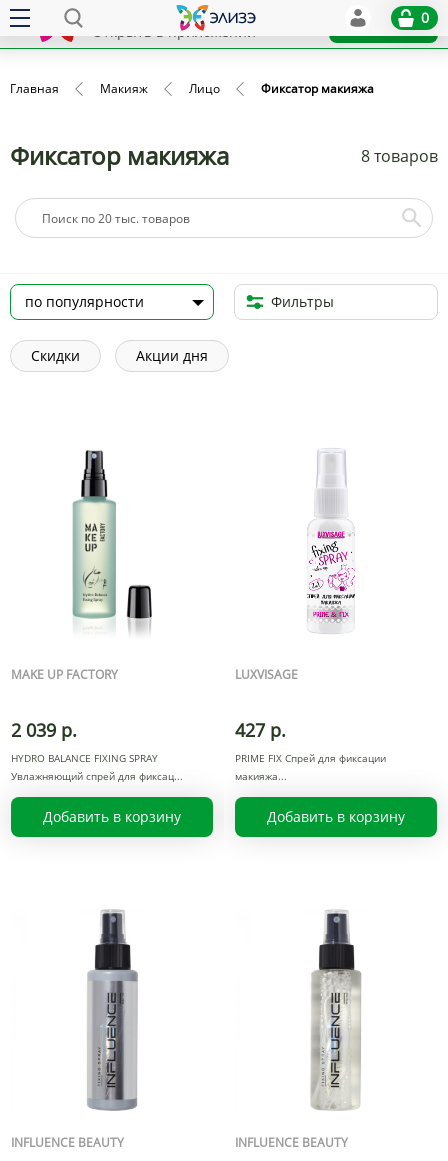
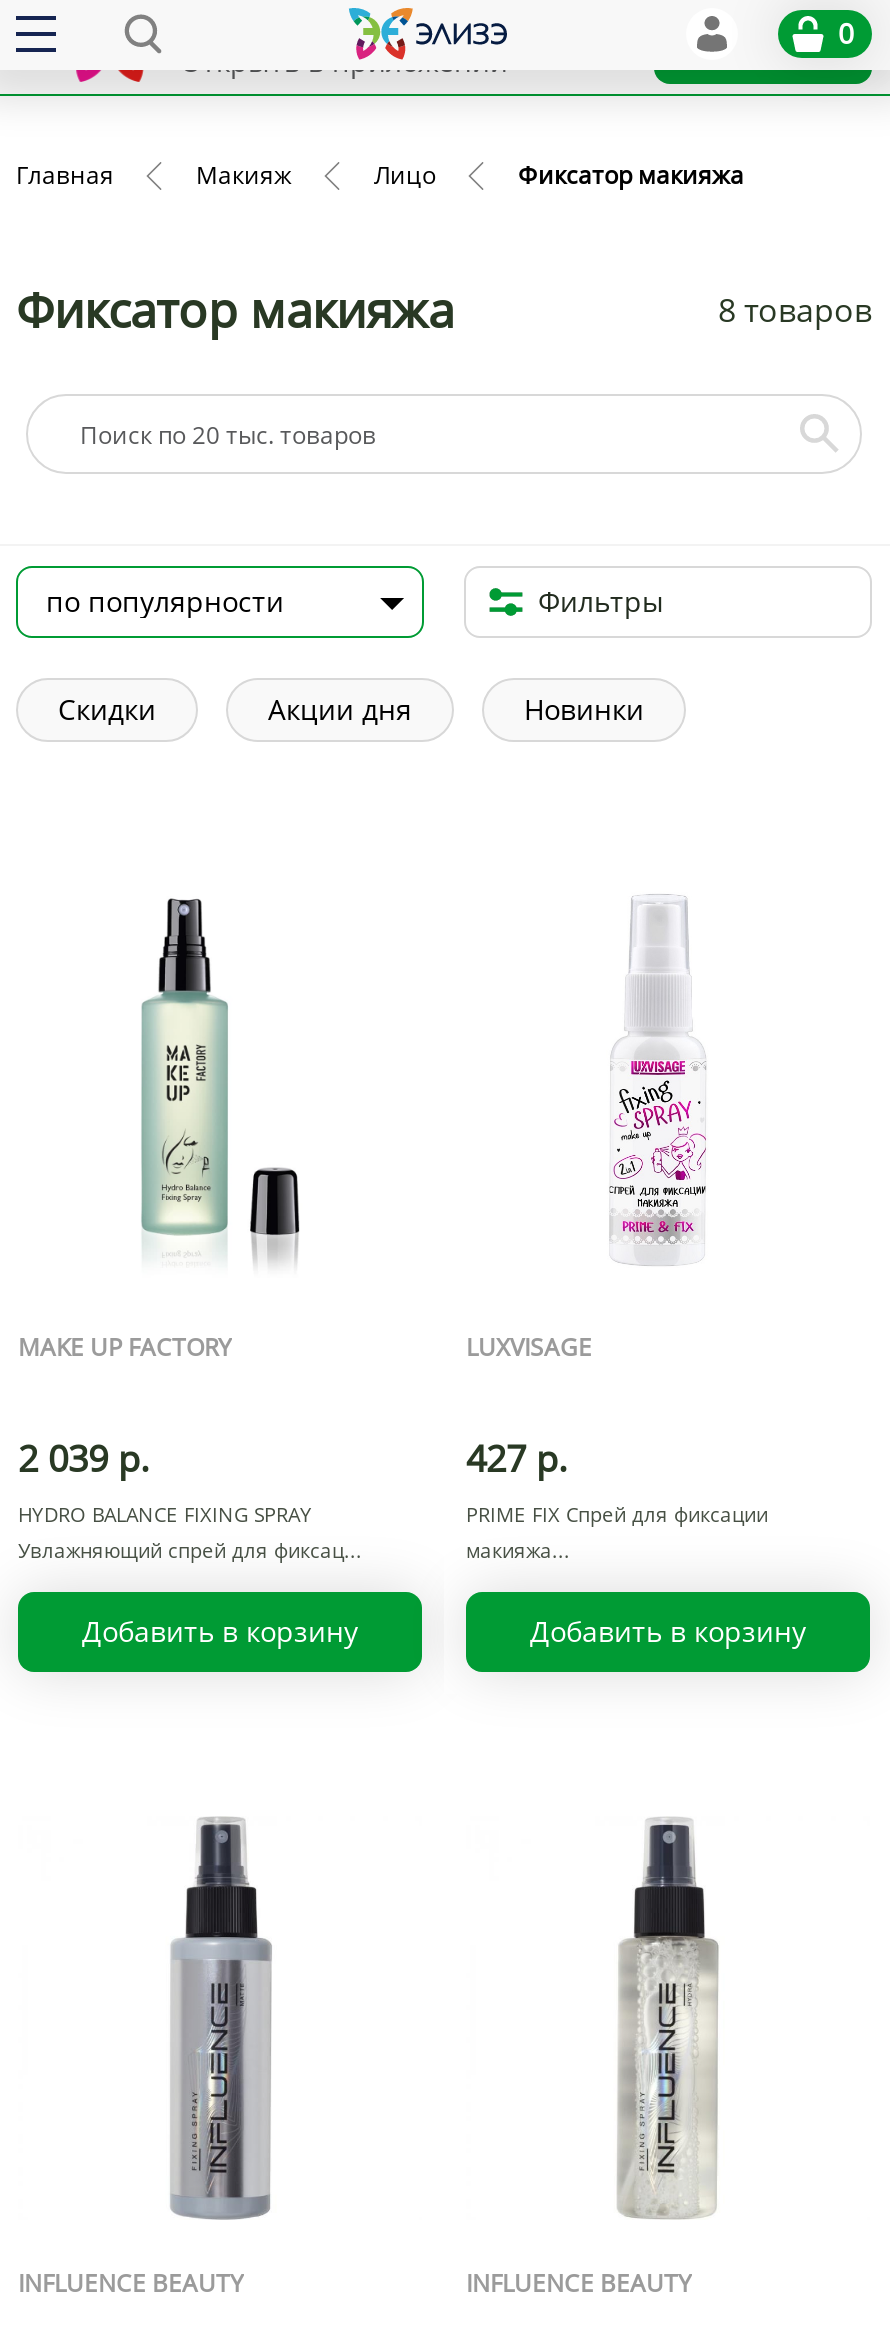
none -> [524,690,644,728] Новинки

